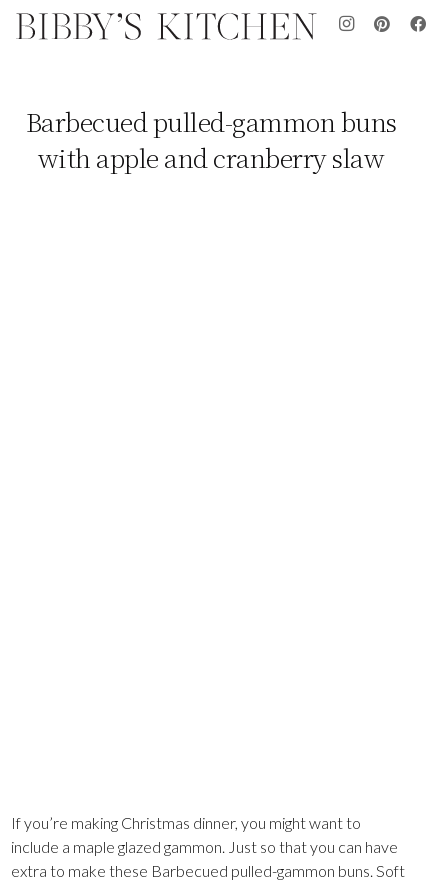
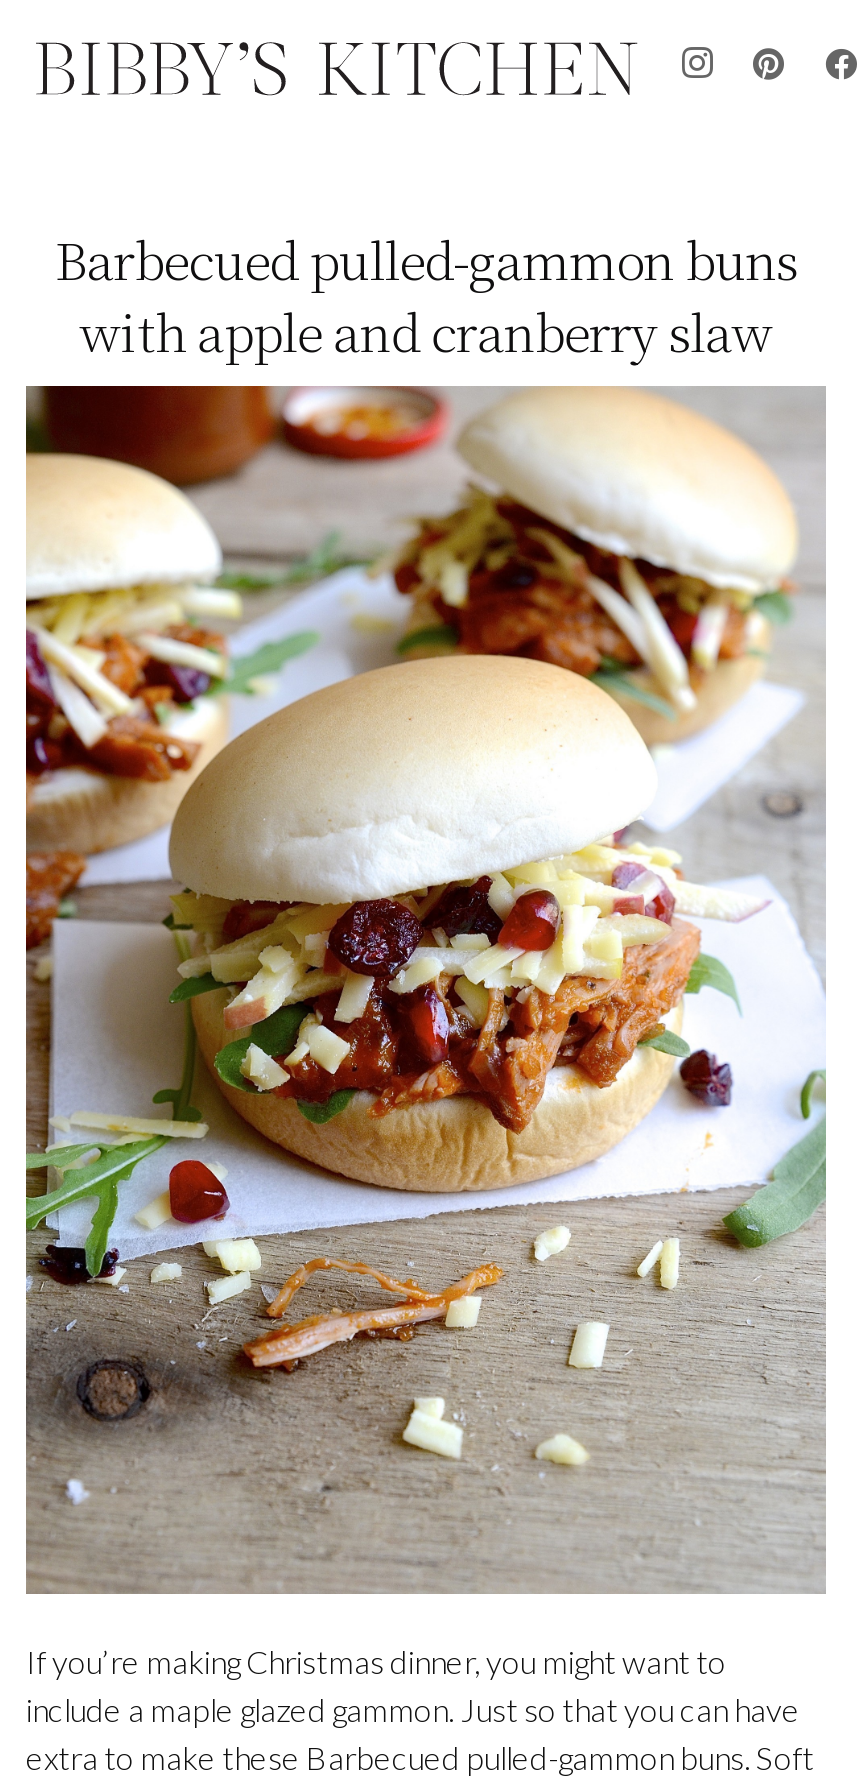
none -> [24,384,828,1596] [image]

